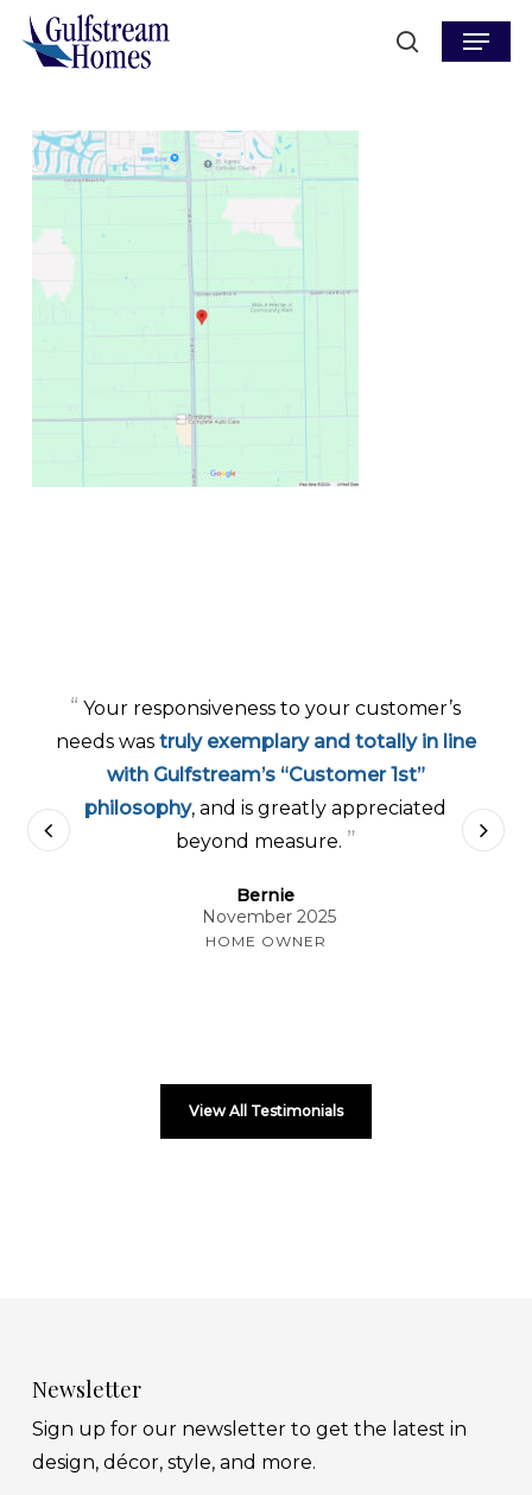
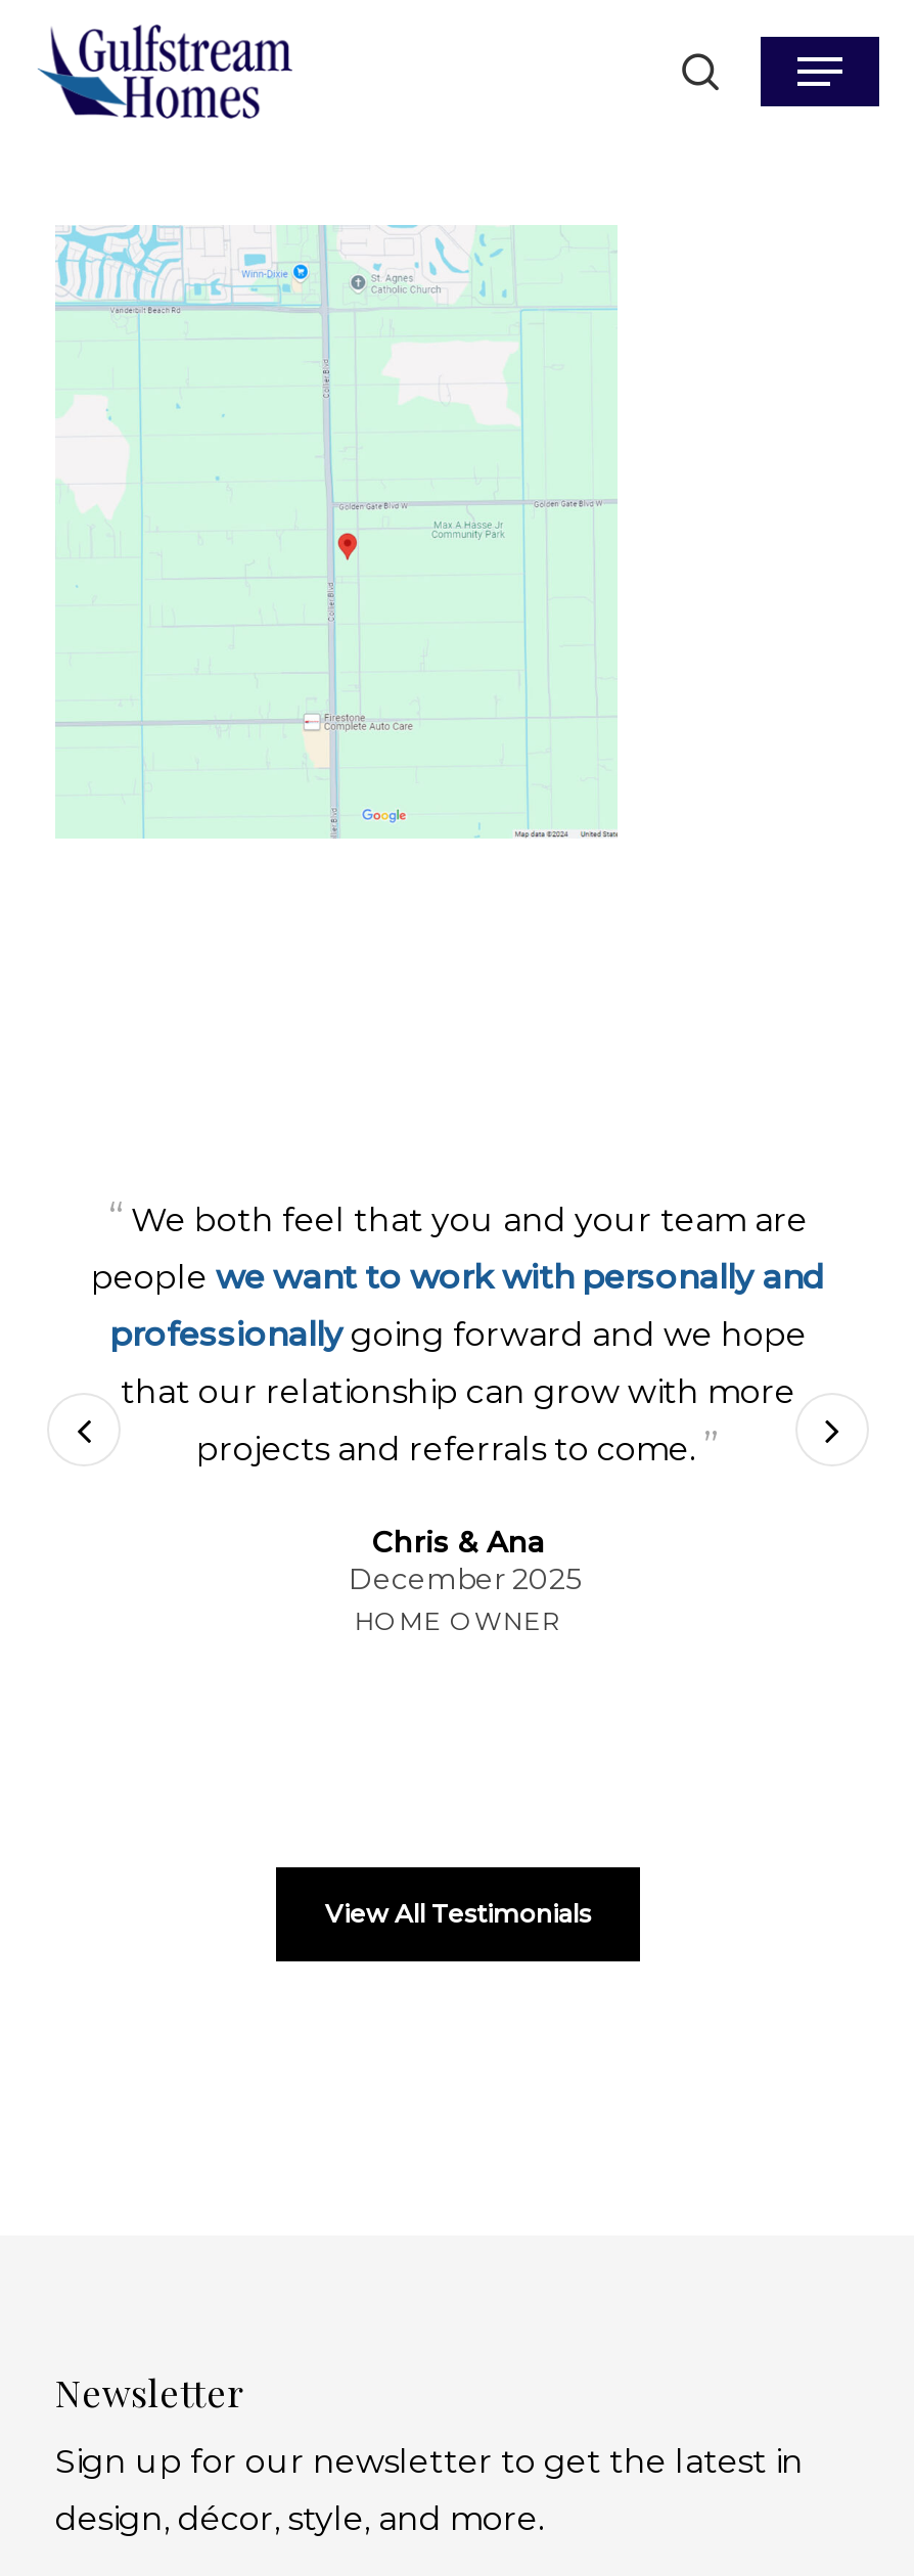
[56,692,476,753] “ Your responsiveness to your customer’s | needs was truly exemplary and totally in line -> [91,1193,825,1297] “ We both feel that you and your team are | people we want to work with personally and
[107,764,425,786] with Gulfstream’s “Customer 1st” -> [109,1315,807,1354] professionally going forward and we hope
[85,797,447,854] philosophy, and is greatly appreciated | beyond measure. ” -> [121,1373,795,1471] that our relationship can grow with more | projects and referrals to come. ”
[202,885,337,927] Bernie | November 2025 -> [349,1524,580,1598] Chris & Ana | December 2025

